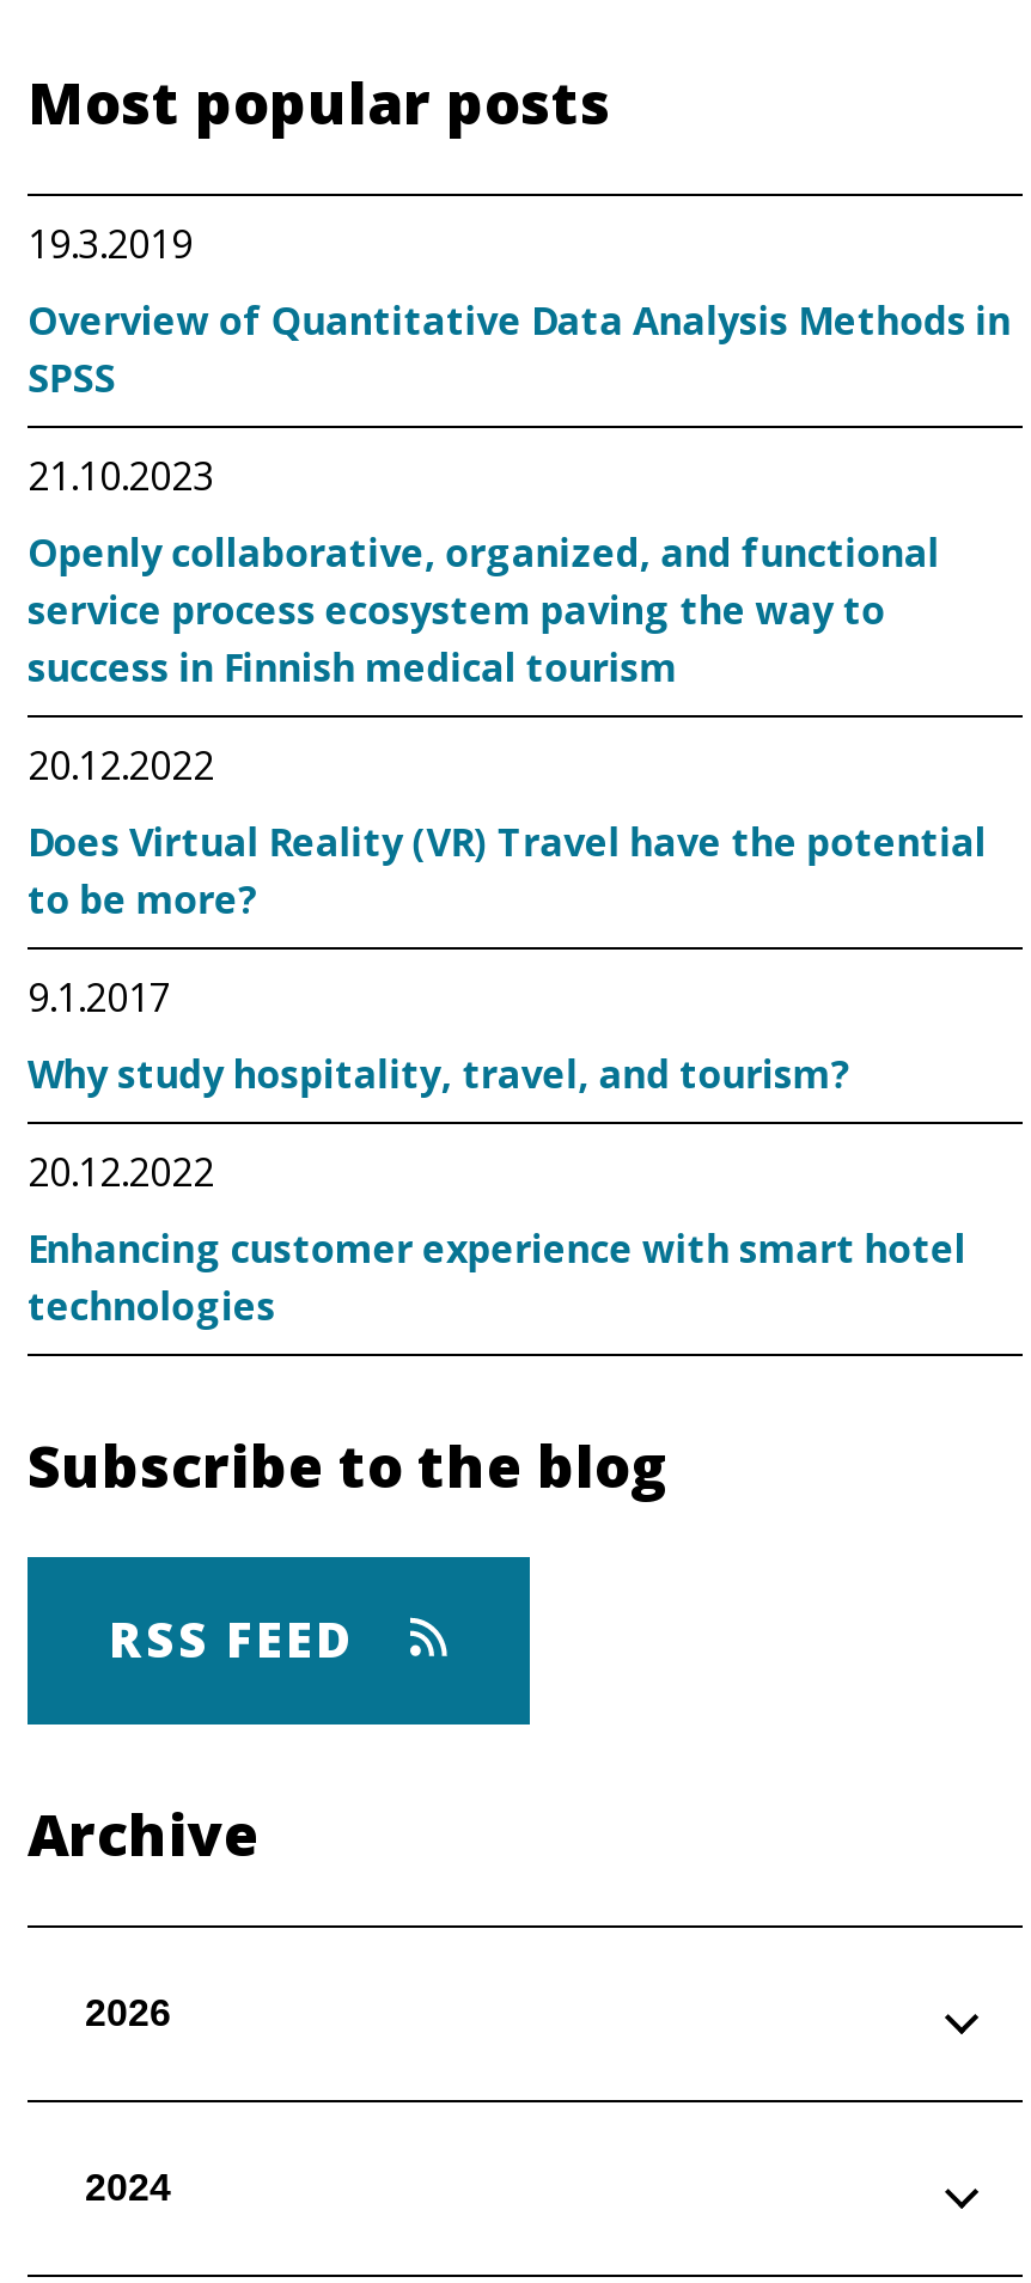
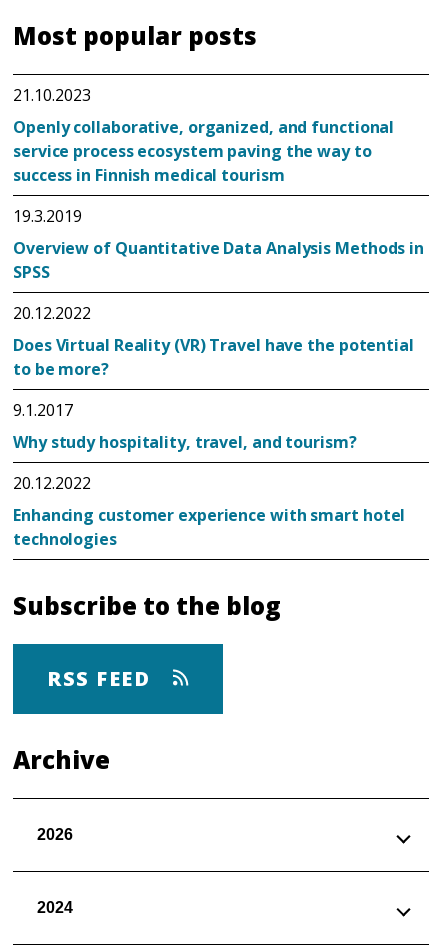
moved [28,219,1011,405] -> [13,205,424,283]: 19.3.2019 | Overview of Quantitative Data Analysis Methods in | SPSS
moved [28,451,940,695] -> [13,84,394,186]: 21.10.2023 | Openly collaborative, organized, and functional | service process ecosystem paving the way to | success in Finnish medical tourism

